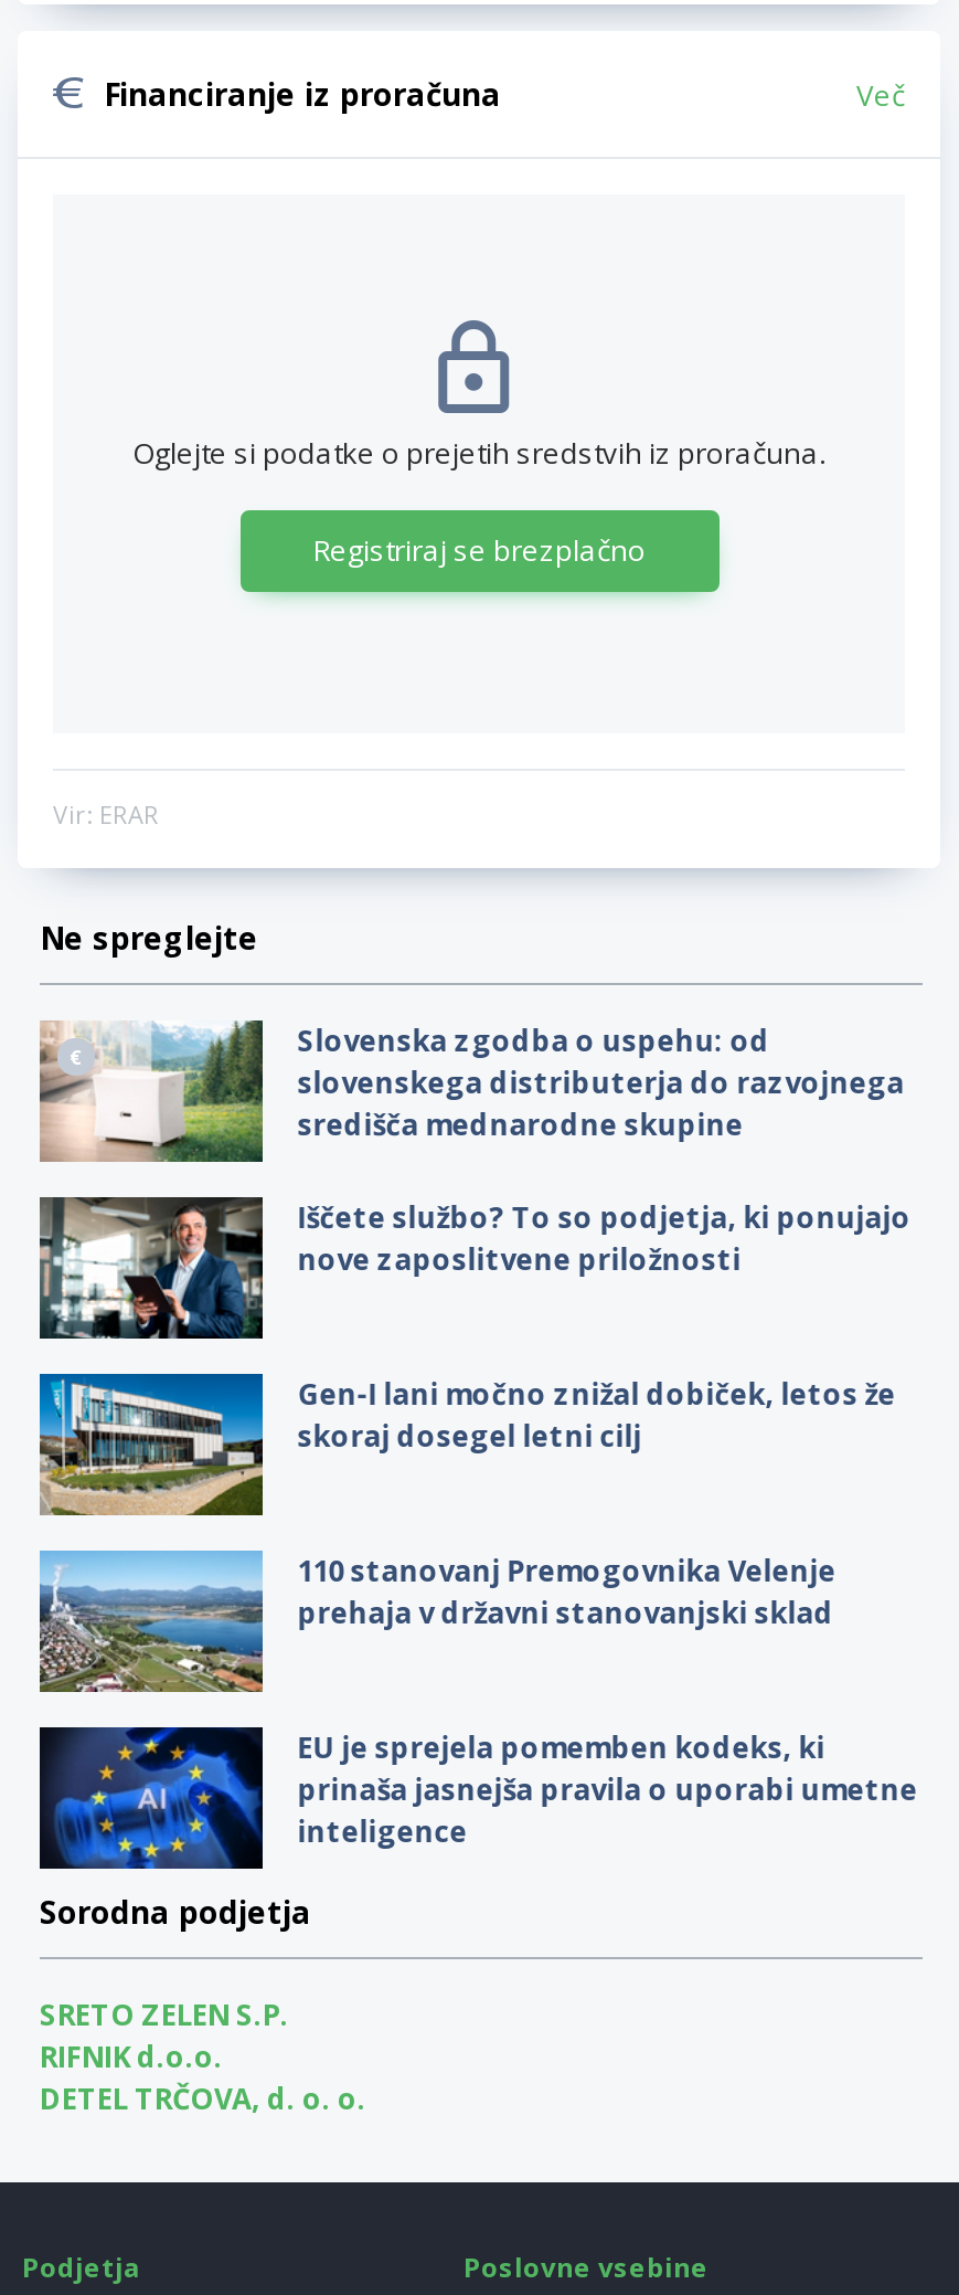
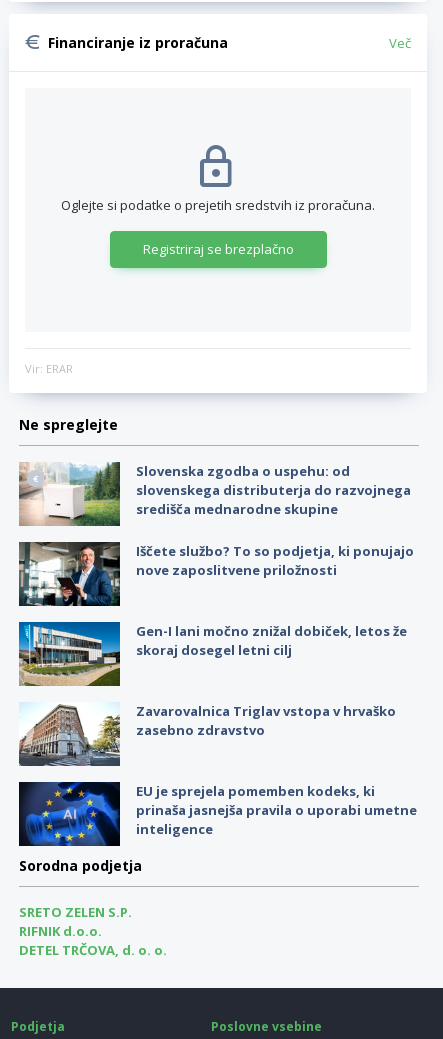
[38,1548,836,1694] [image] | 110 stanovanj Premogovnika Velenje | prehaja v državni stanovanjski sklad -> [19,702,396,767] [image] | Zavarovalnica Triglav vstopa v hrvaško | zasebno zdravstvo

